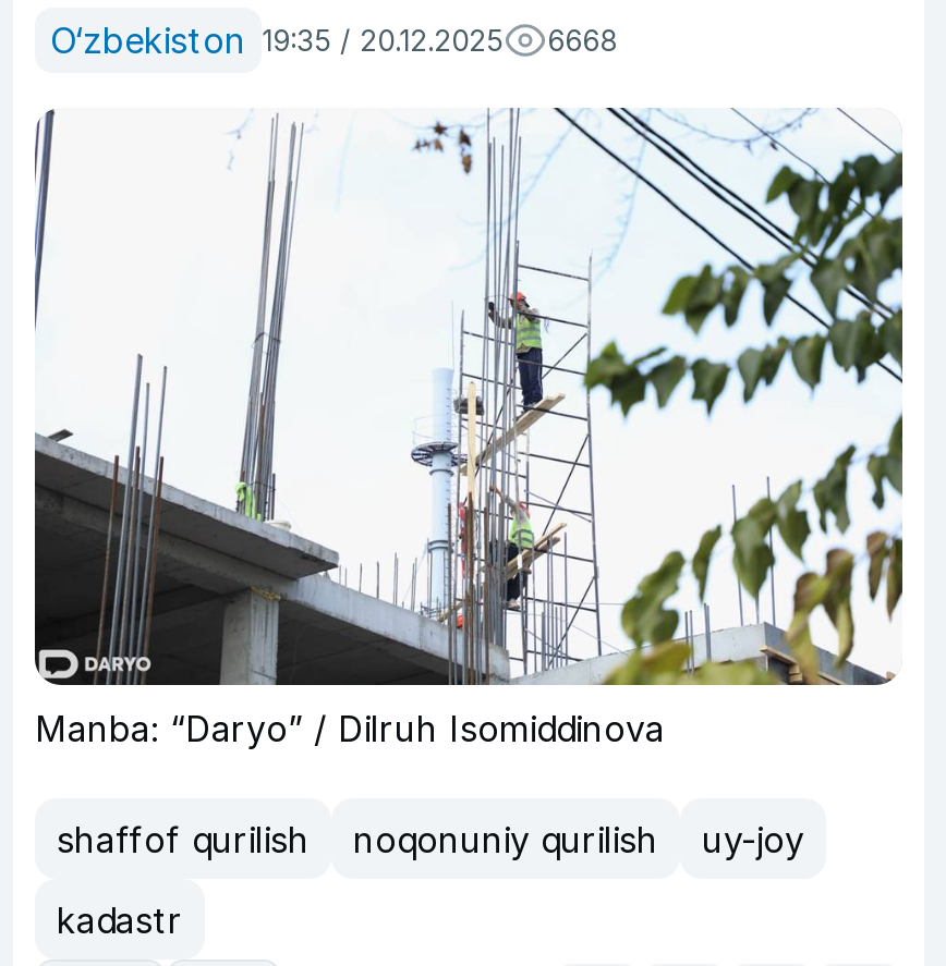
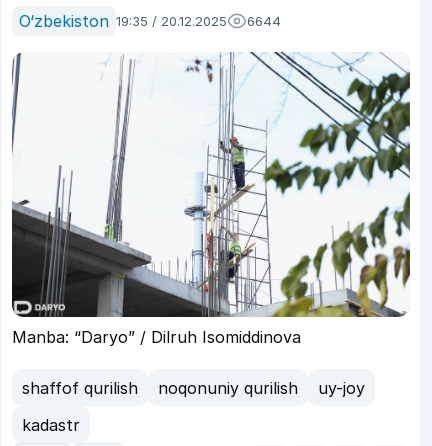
[50,19,617,62] O‘zbekiston 19:35 / 20.12.2025 6668 -> [19,11,281,31] O‘zbekiston 19:35 / 20.12.2025 6644

